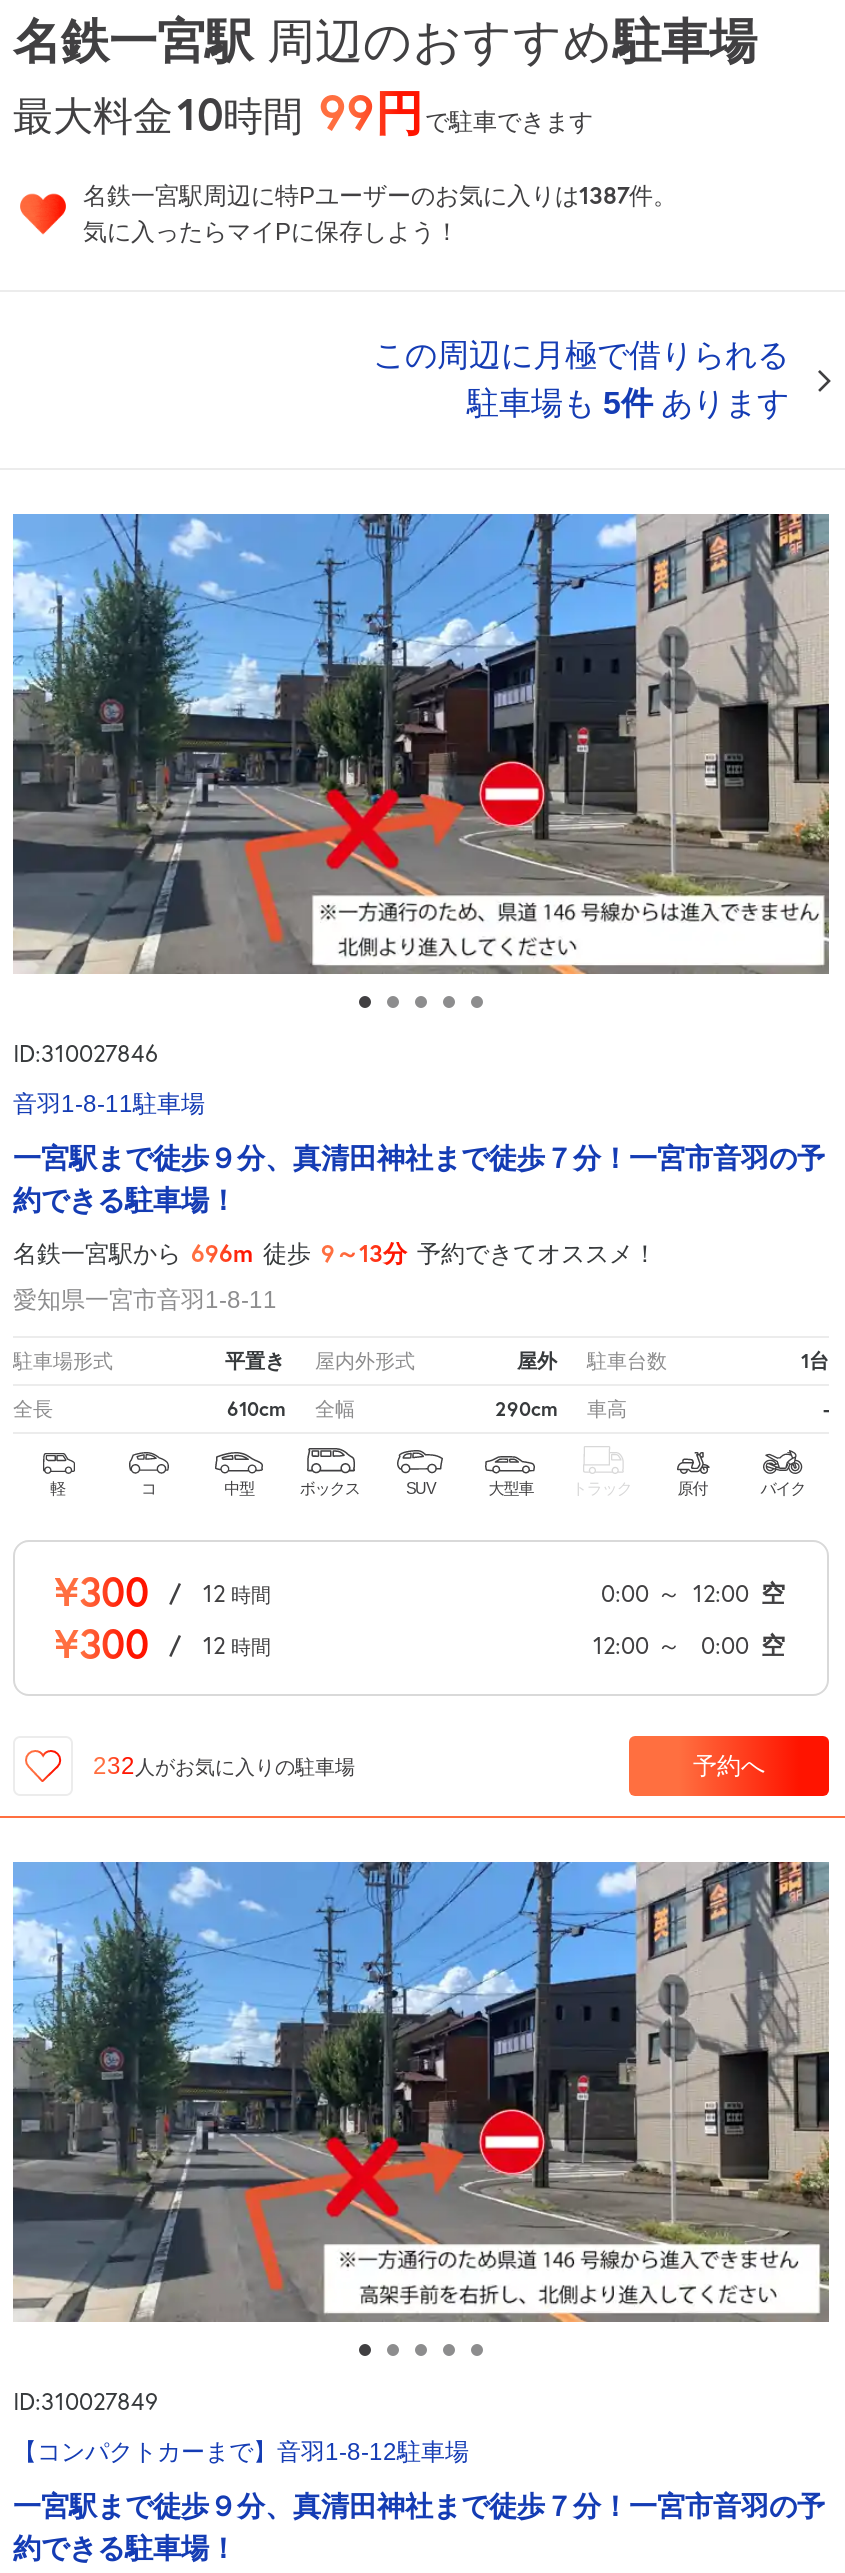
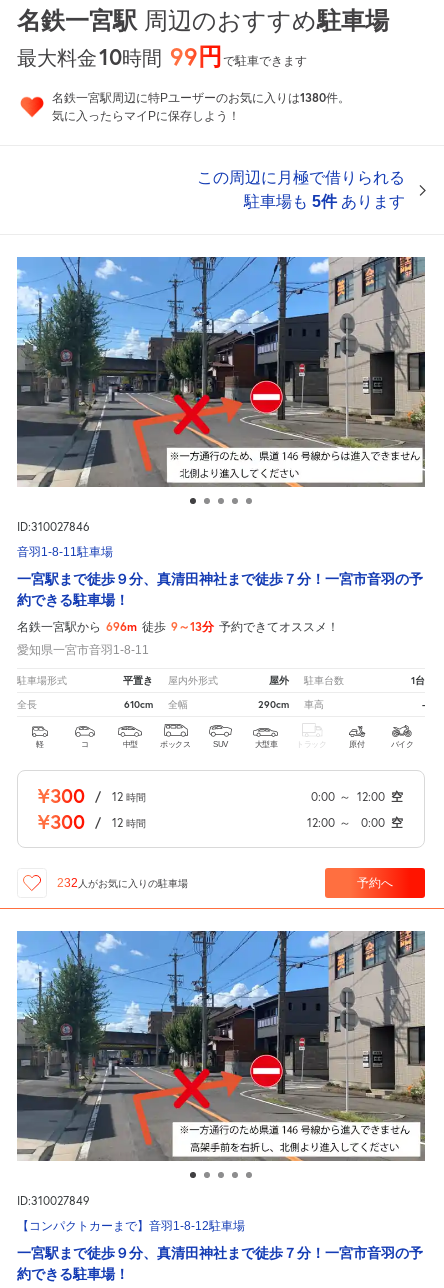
[83,180,677,210] 名鉄一宮駅周辺に特Pユーザーのお気に入りは1387件。 -> [52,90,350,105] 名鉄一宮駅周辺に特Pユーザーのお気に入りは1380件。

